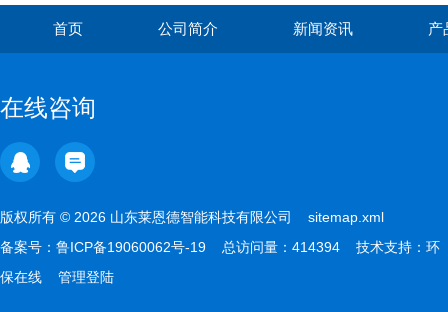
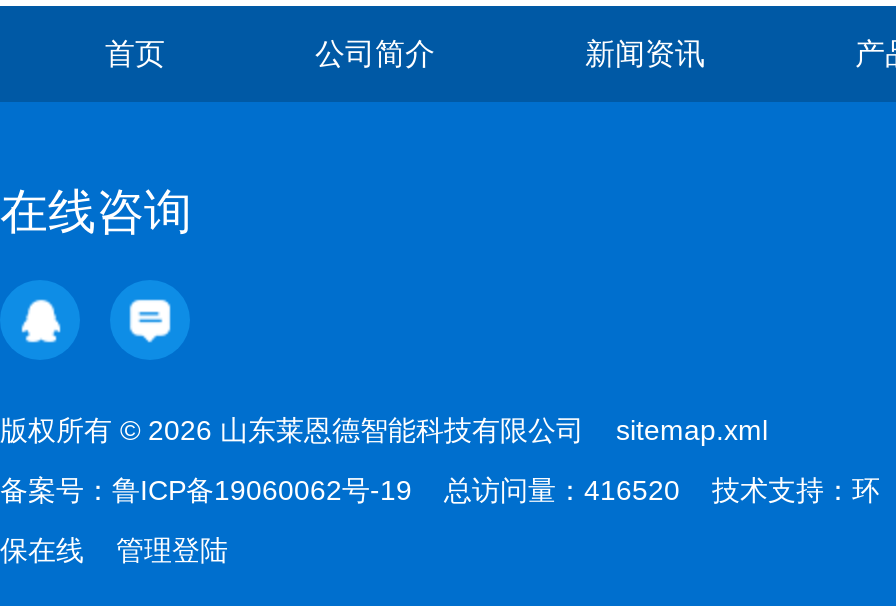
[0,239,440,255] 备案号：鲁ICP备19060062号-19总访问量：414394 技术支持：环 -> [0,474,880,506] 备案号：鲁ICP备19060062号-19总访问量：416520 技术支持：环

